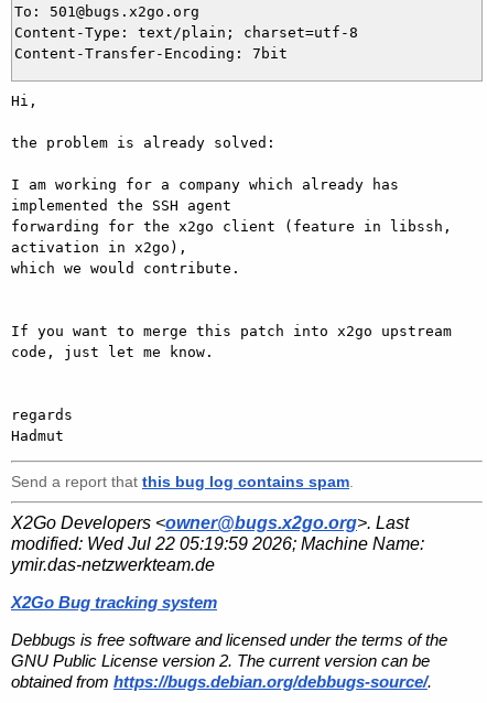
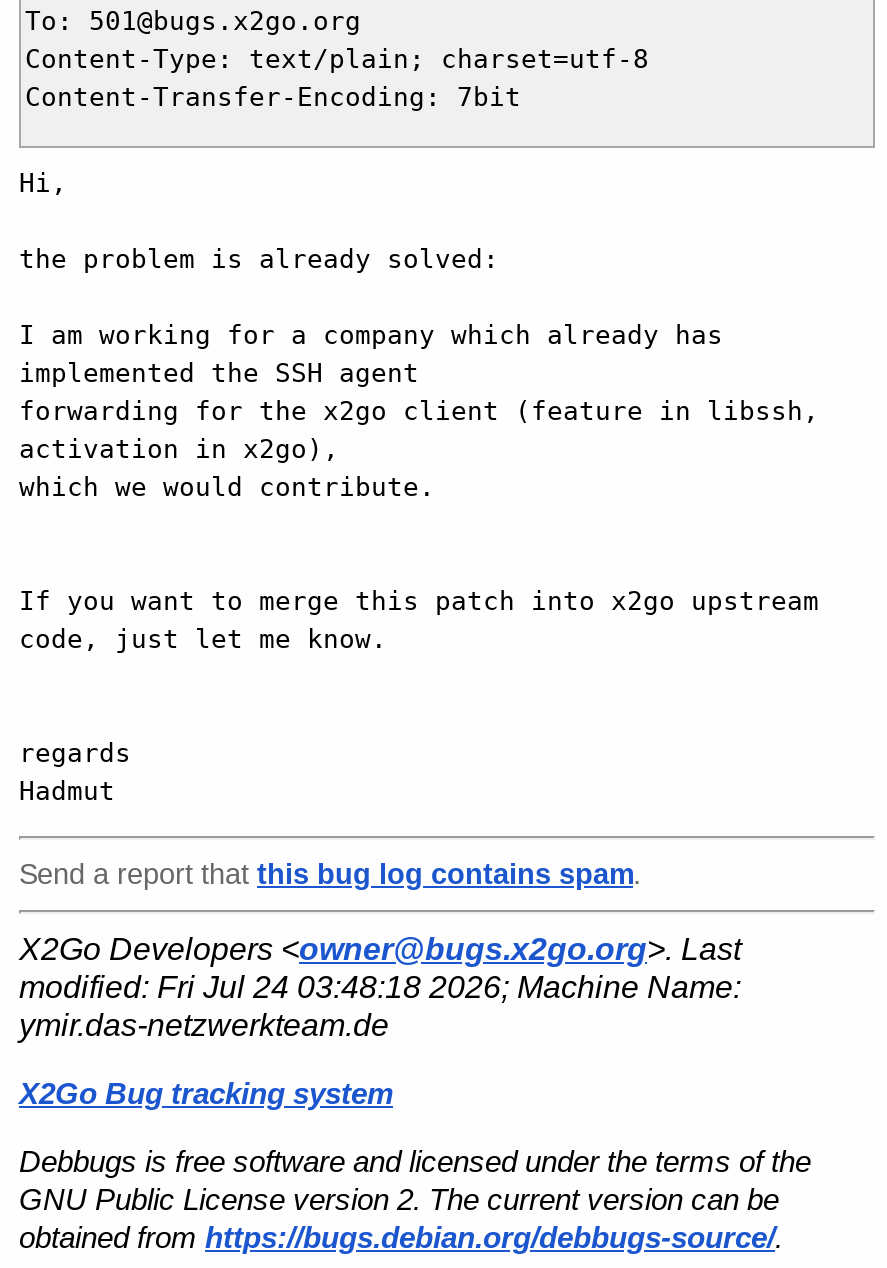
[11,534,424,553] modified: Wed Jul 22 05:19:59 2026; Machine Name: -> [19,969,741,1003] modified: Fri Jul 24 03:48:18 2026; Machine Name:

